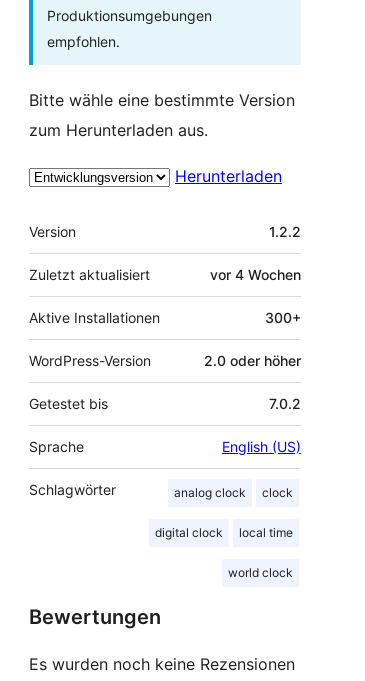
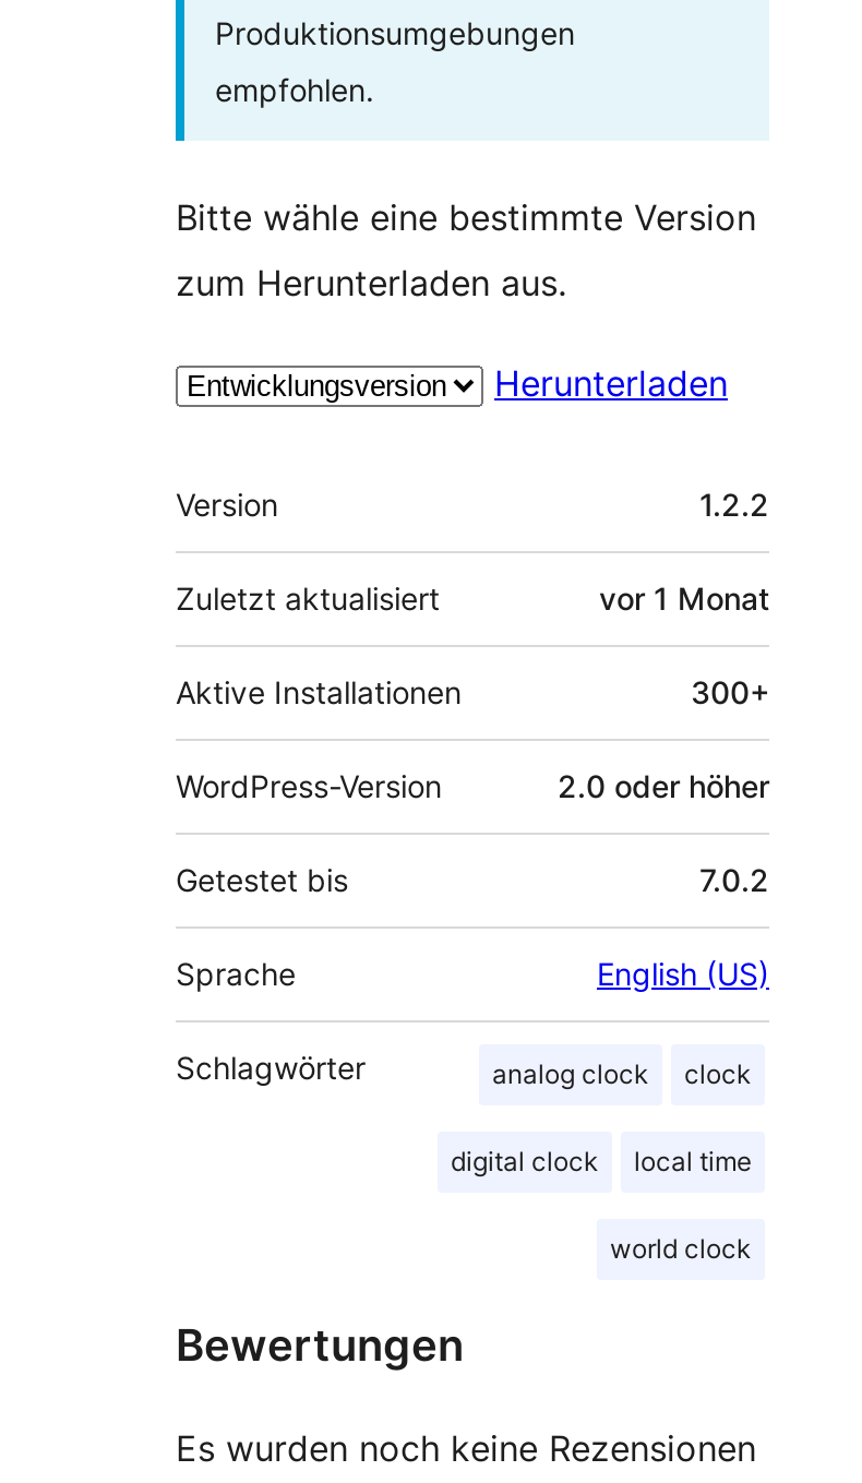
[210,266,301,283] vor 4 Wochen -> [599,579,769,616] vor 1 Monat

